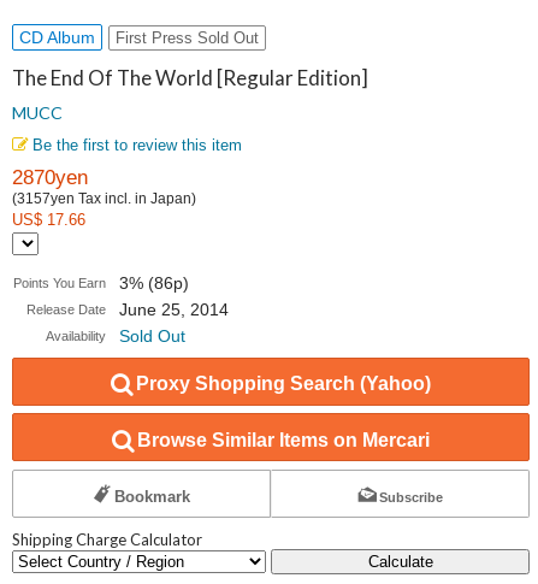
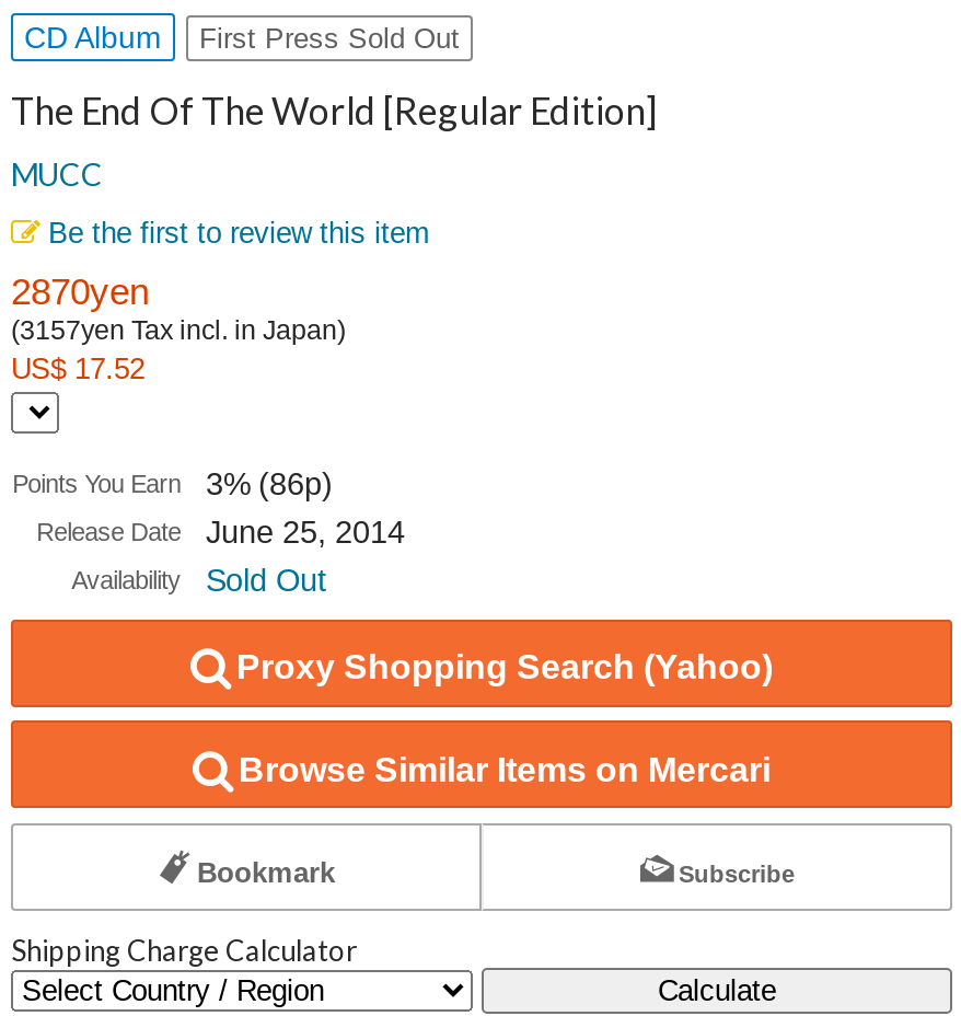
[12,210,85,228] US$ 17.66 -> [11,351,144,384] US$ 17.52

